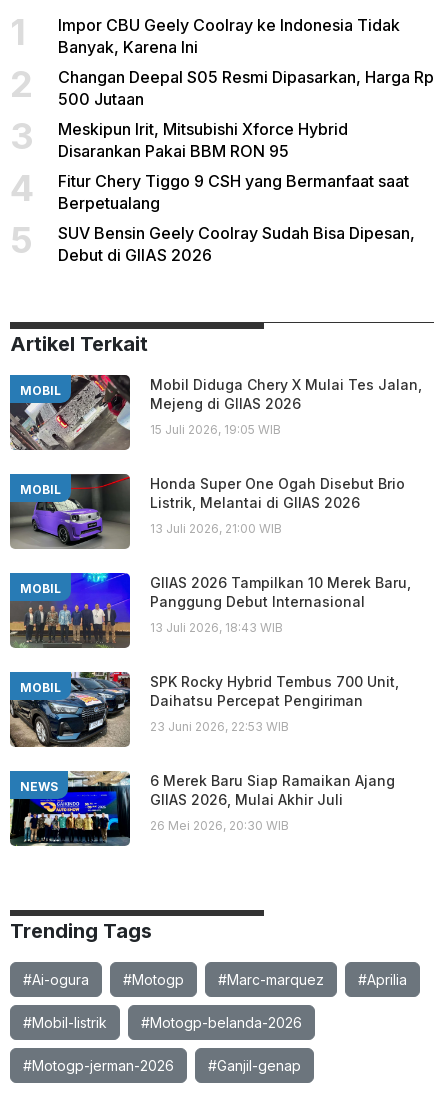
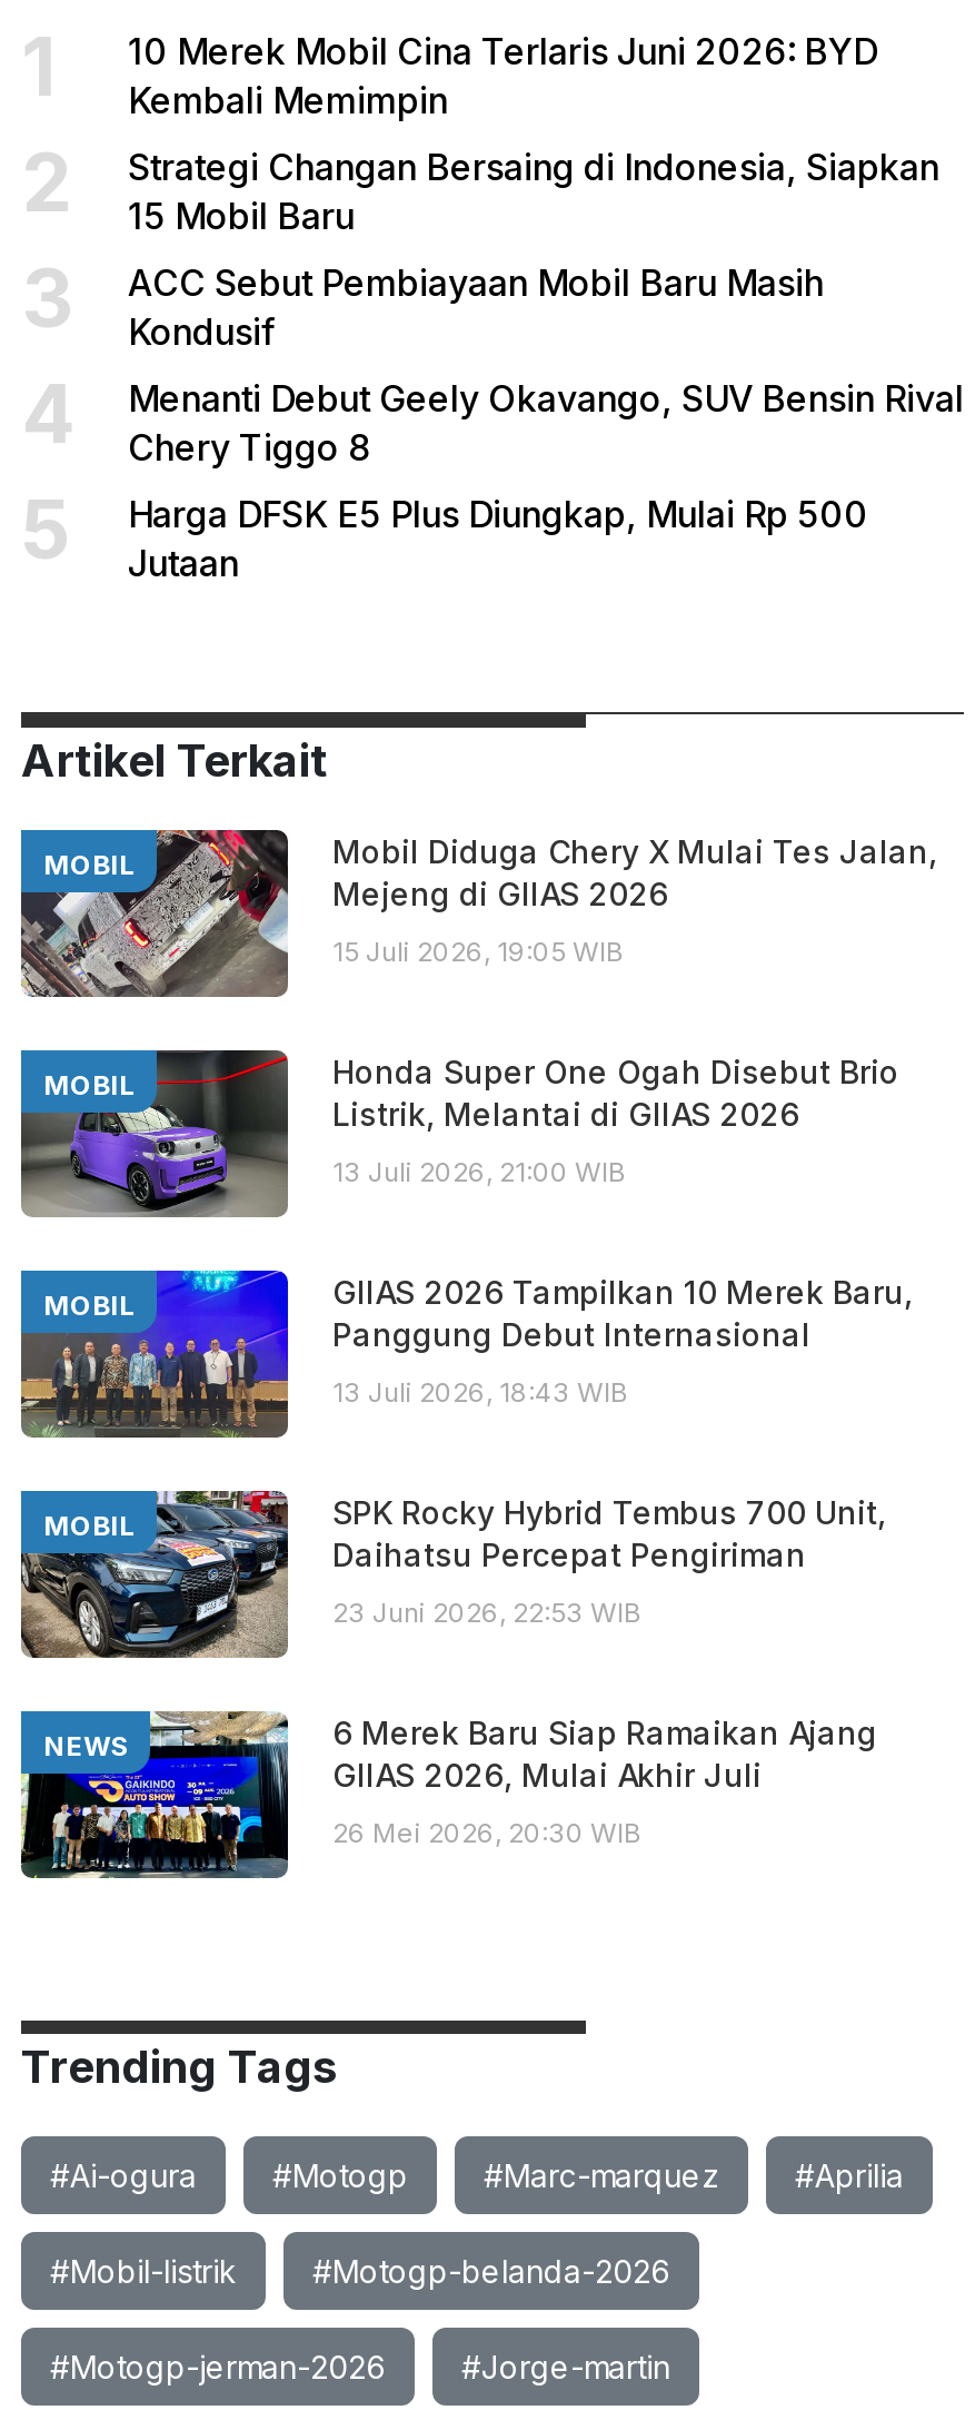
[58,15,400,57] Impor CBU Geely Coolray ke Indonesia Tidak | Banyak, Karena Ini -> [128,29,877,122] 10 Merek Mobil Cina Terlaris Juni 2026: BYD | Kembali Memimpin
[58,67,434,109] Changan Deepal S05 Resmi Dipasarkan, Harga Rp | 500 Jutaan -> [128,145,939,238] Strategi Changan Bersaing di Indonesia, Siapkan | 15 Mobil Baru
[58,119,348,161] Meskipun Irit, Mitsubishi Xforce Hybrid | Disarankan Pakai BBM RON 95 -> [128,260,824,354] ACC Sebut Pembiayaan Mobil Baru Masih | Kondusif
[58,171,409,213] Fitur Chery Tiggo 9 CSH yang Bermanfaat saat | Berpetualang -> [128,376,964,470] Menanti Debut Geely Okavango, SUV Bensin Rival | Chery Tiggo 8
[58,223,415,265] SUV Bensin Geely Coolray Sudah Bisa Dipesan, | Debut di GIIAS 2026 -> [128,492,868,585] Harga DFSK E5 Plus Diungkap, Mulai Rp 500 | Jutaan
[208,1057,301,1074] #Ganjil-genap -> [461,2348,670,2386] #Jorge-martin

